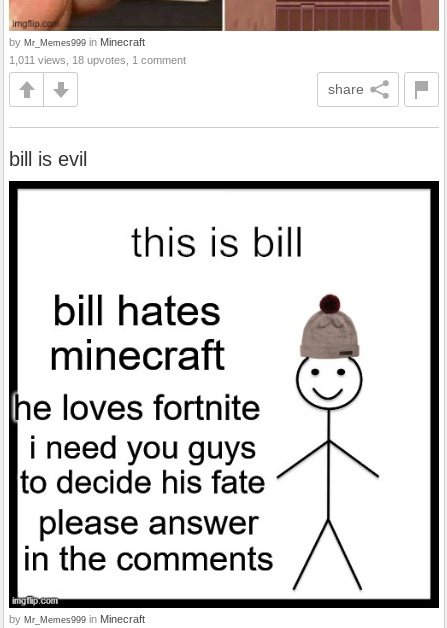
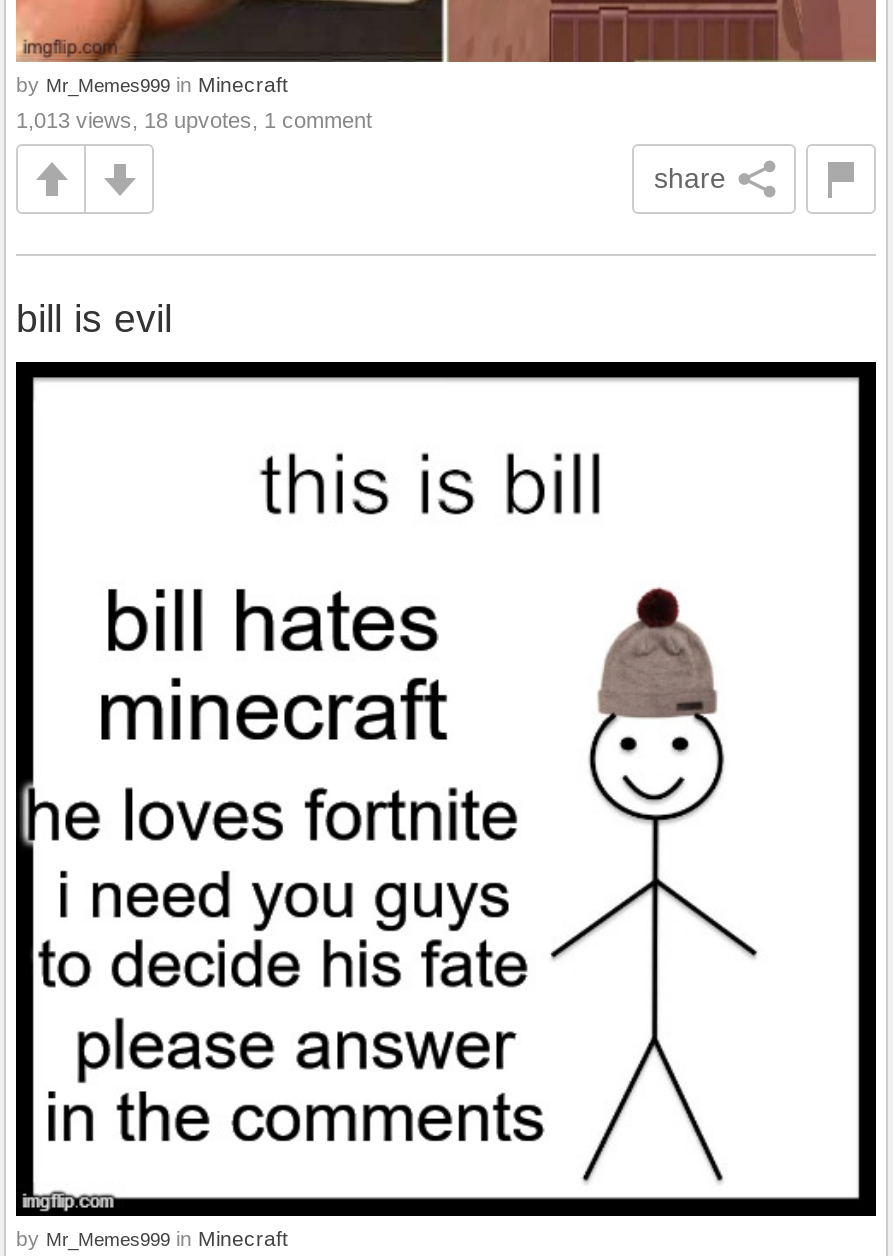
[9,54,186,66] 1,011 views, 18 upvotes, 1 comment -> [16,108,372,132] 1,013 views, 18 upvotes, 1 comment

